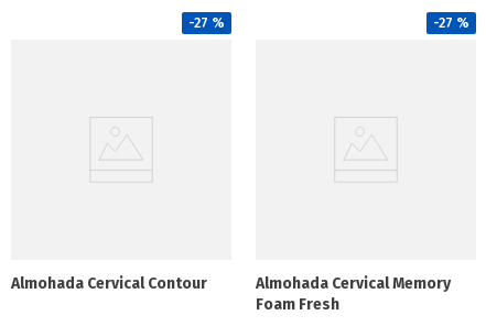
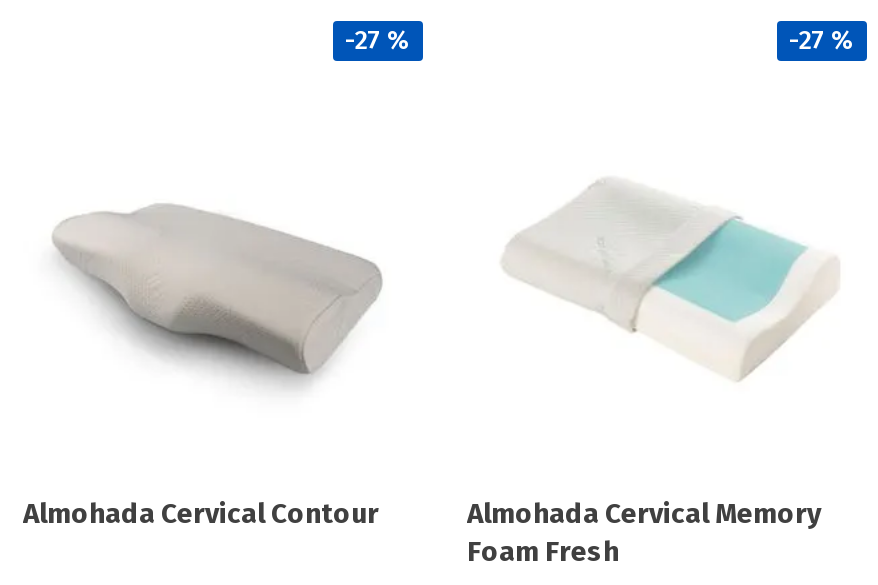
none -> [53,203,383,387] [image]
none -> [505,181,835,381] [image]

